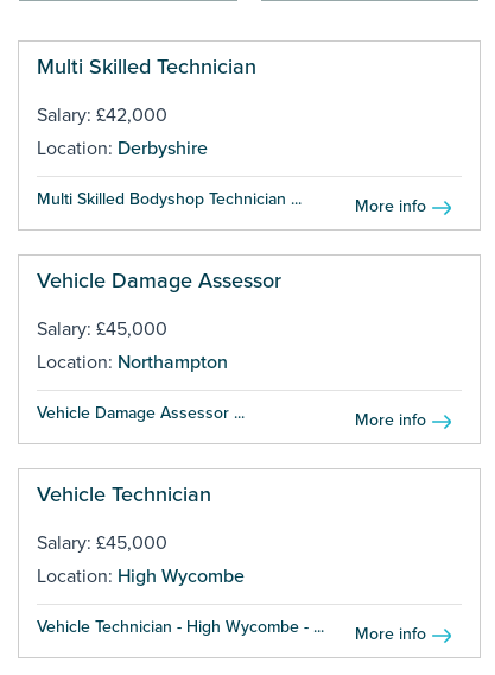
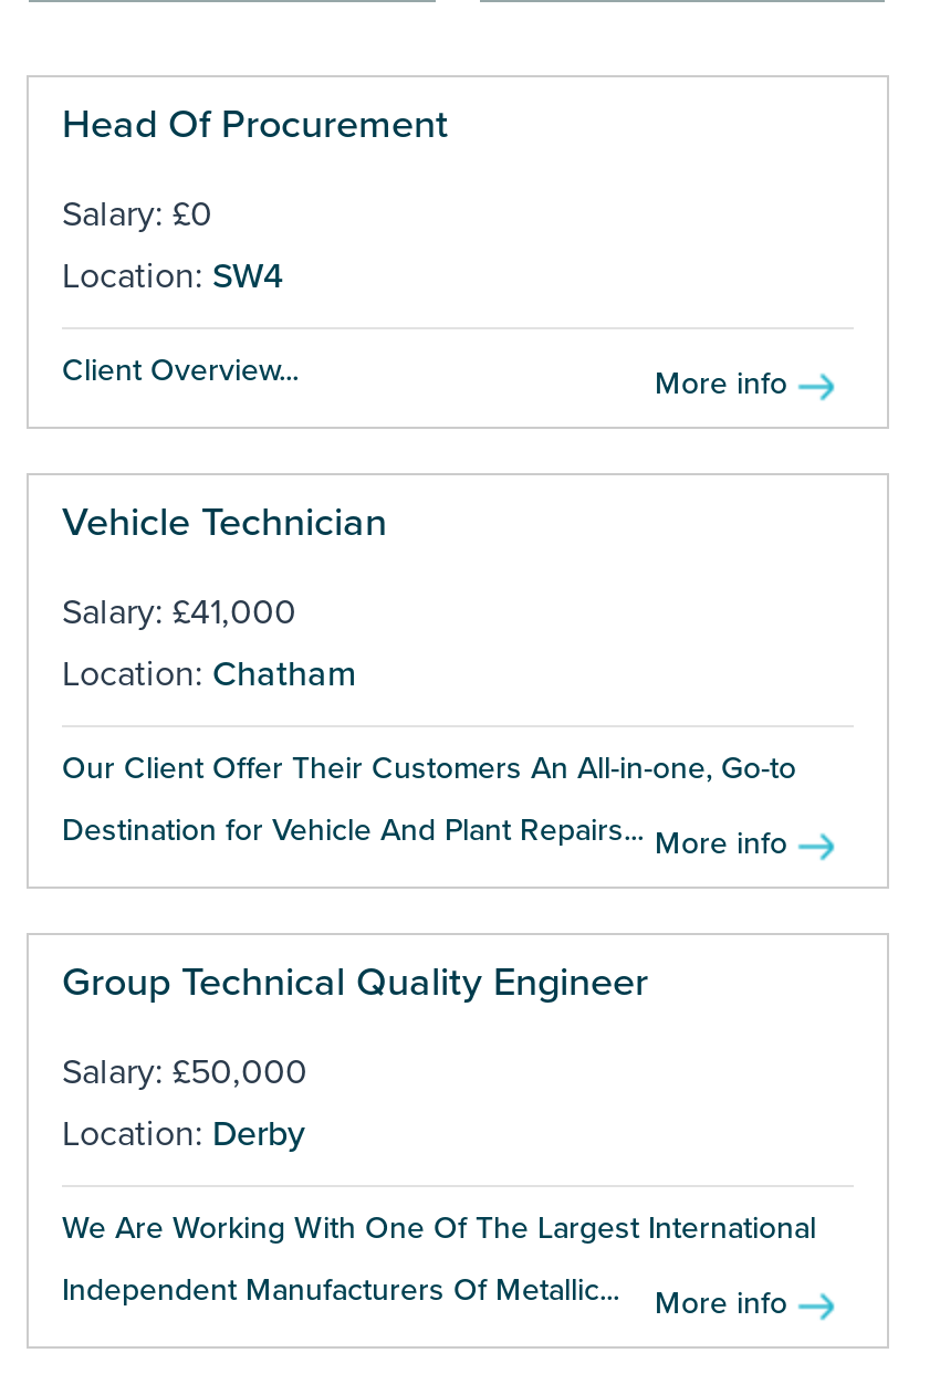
[37,53,426,422] Multi Skilled Technician | Salary: £42,000 | Location: Derbyshire | Multi Skilled Bodyshop Technician ... | More info | Vehicle Damage Assessor | Salary: £45,000 | Location: Northampton | Vehicle Damage Assessor ... -> [62,98,449,388] Head Of Procurement | Salary: £0 | Location: SW4 | Client Overview...
moved [37,409,426,507] -> [62,364,787,545]: More info | Vehicle Technician
[37,531,324,636] Salary: £45,000 | Location: High Wycombe | Vehicle Technician - High Wycombe - ... -> [62,589,816,1308] Salary: £41,000 | Location: Chatham | Our Client Offer Their Customers An All-in-one, Go-to | Destination for Vehicle And Plant Repairs... More info | Group Technical Quality Engineer | Salary: £50,000 | Location: Derby | We Are Working With One Of The Largest International | Independent Manufacturers Of Metallic...

